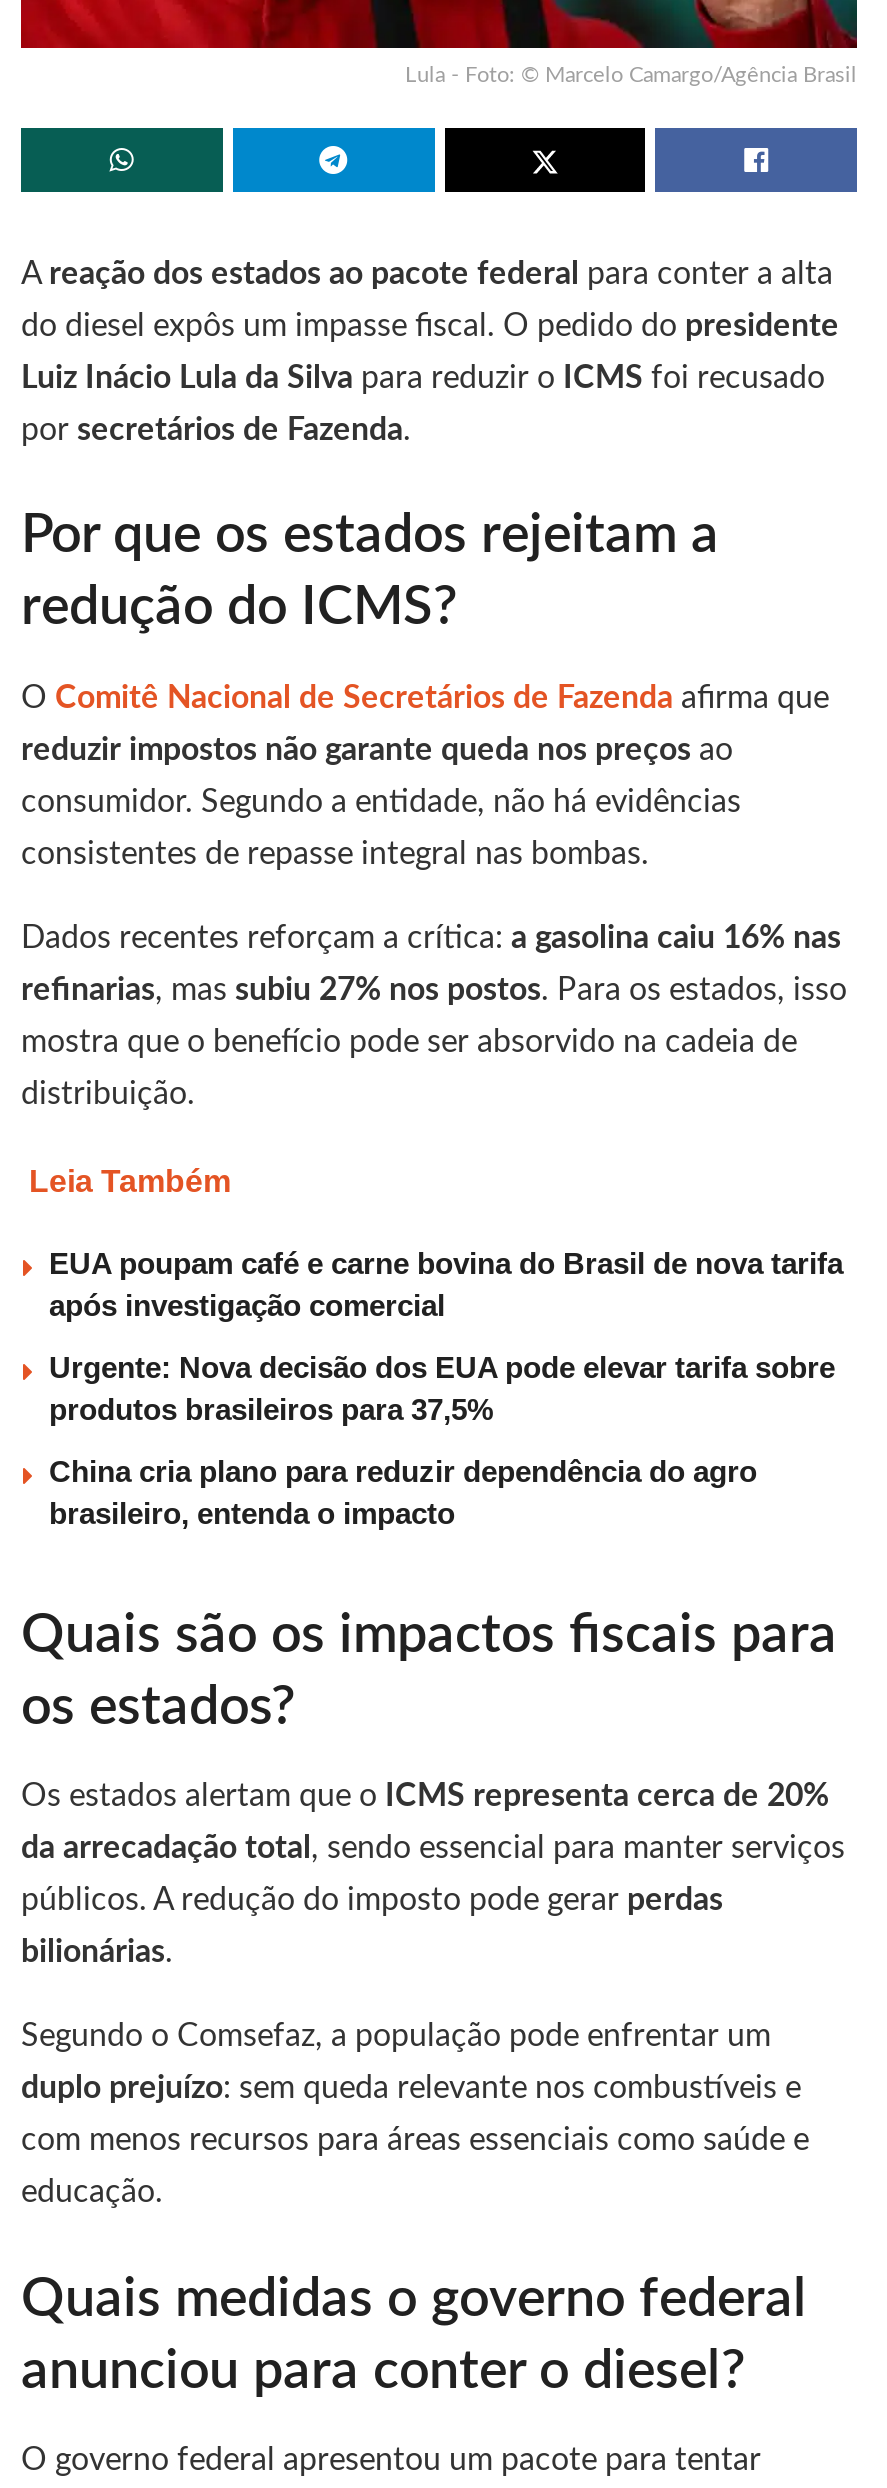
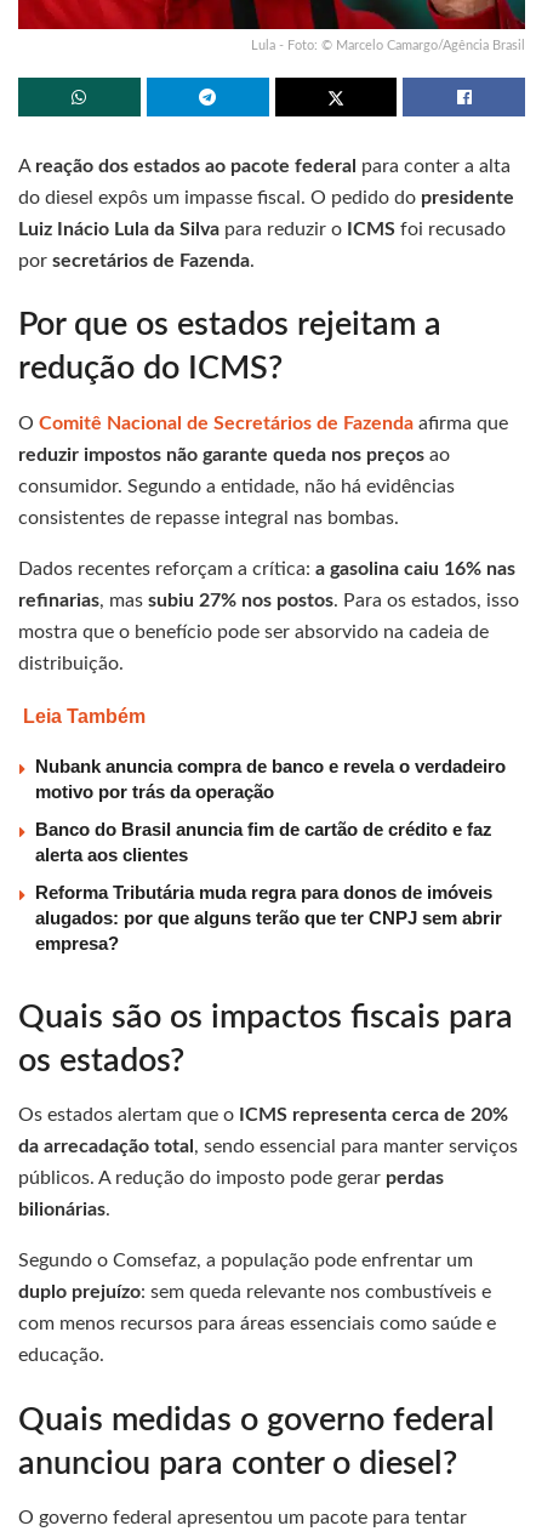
[49,1246,843,1322] EUA poupam café e carne bovina do Brasil de nova tarifa | após investigação comercial -> [35,756,506,802] Nubank anuncia compra de banco e revela o verdadeiro | motivo por trás da operação
[49,1350,835,1426] Urgente: Nova decisão dos EUA pode elevar tarifa sobre | produtos brasileiros para 37,5% -> [35,819,492,865] Banco do Brasil anuncia fim de cartão de crédito e faz | alerta aos clientes
[49,1454,757,1530] China cria plano para reduzir dependência do agro | brasileiro, entenda o impacto -> [35,882,502,953] Reforma Tributária muda regra para donos de imóveis | alugados: por que alguns terão que ter CNPJ sem abrir | empresa?

